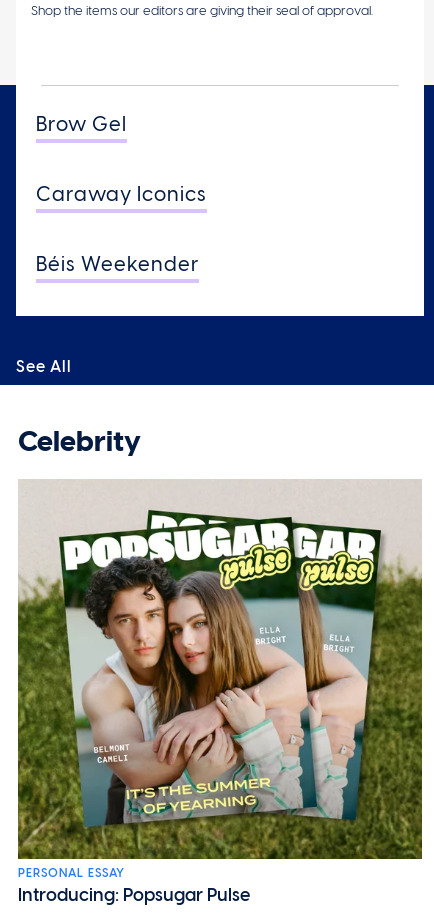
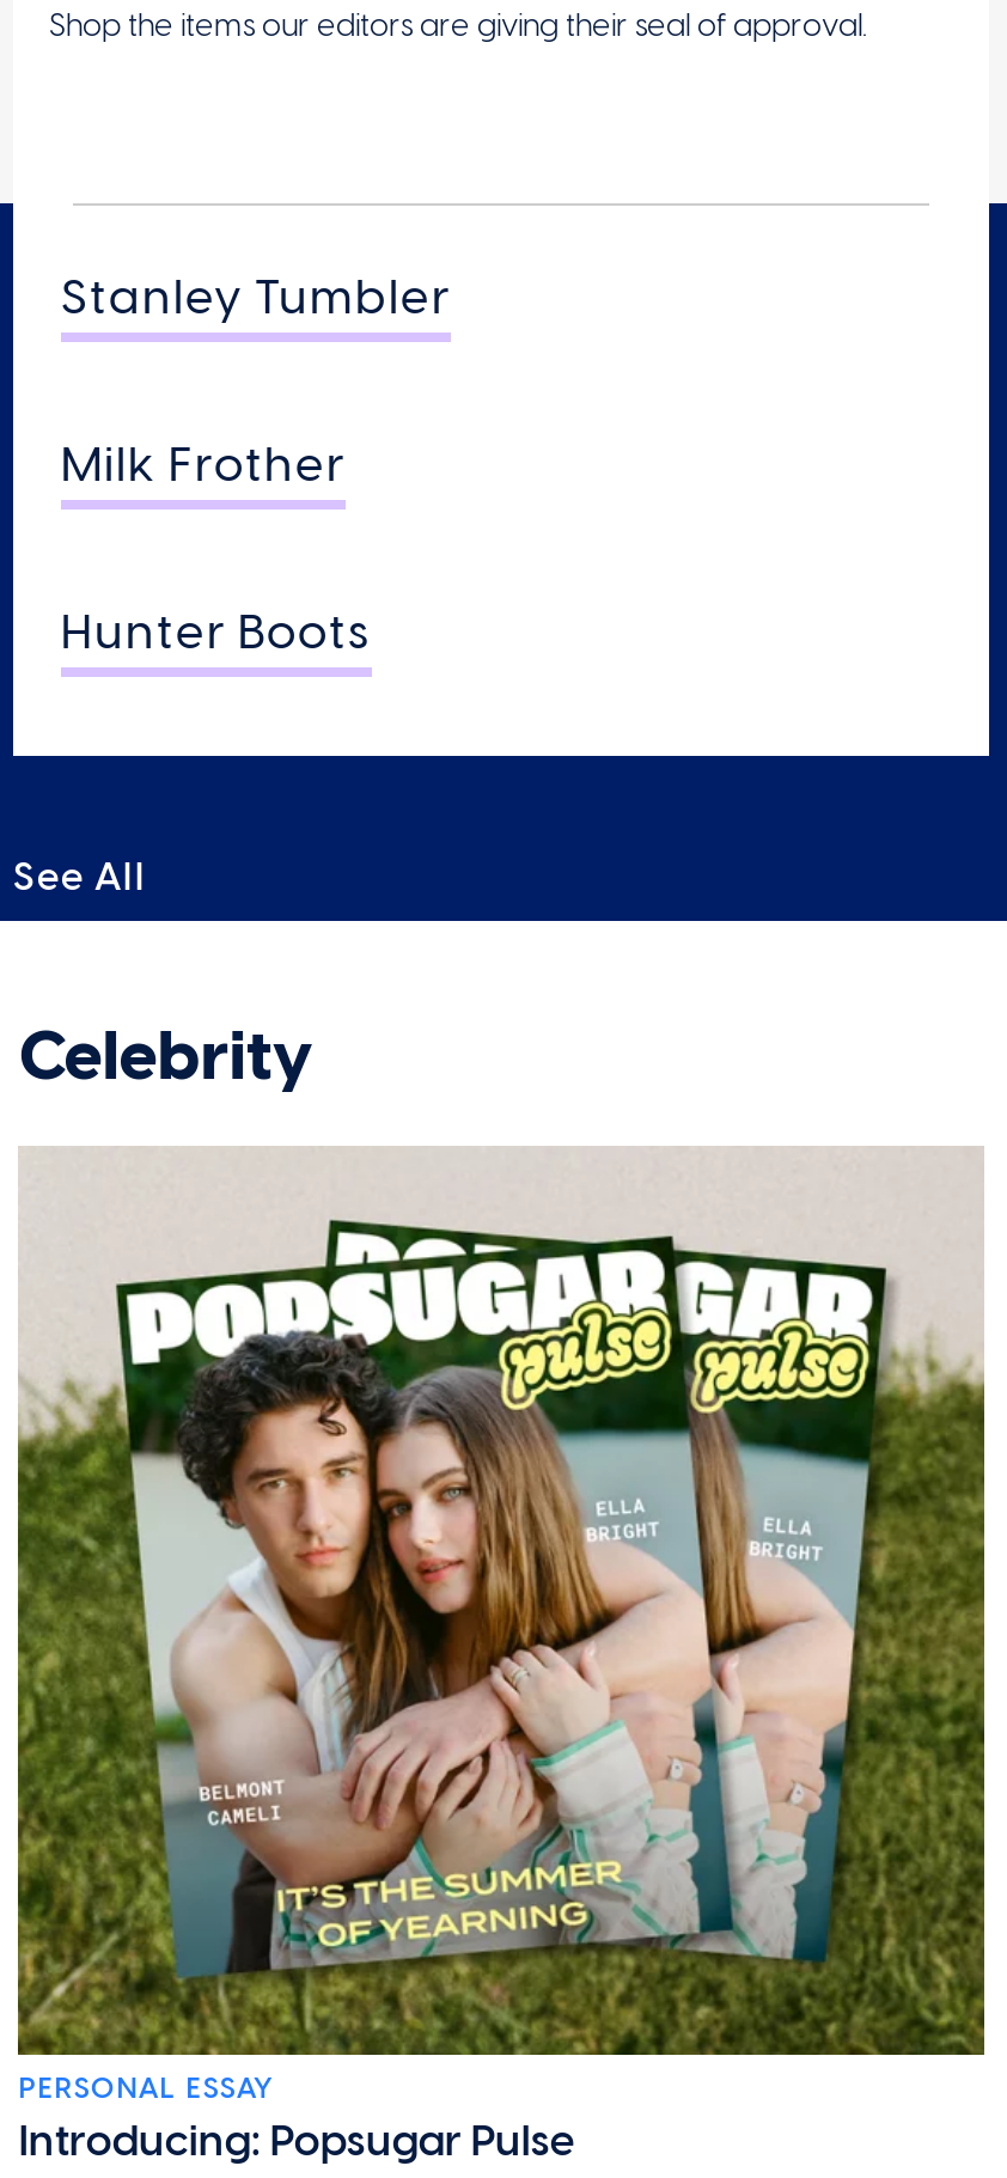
[36,112,127,136] Brow Gel -> [61,268,451,325] Stanley Tumbler
[36,182,207,206] Caraway Iconics -> [61,435,346,493] Milk Frother
[36,252,199,276] Béis Weekender -> [61,603,372,660] Hunter Boots

